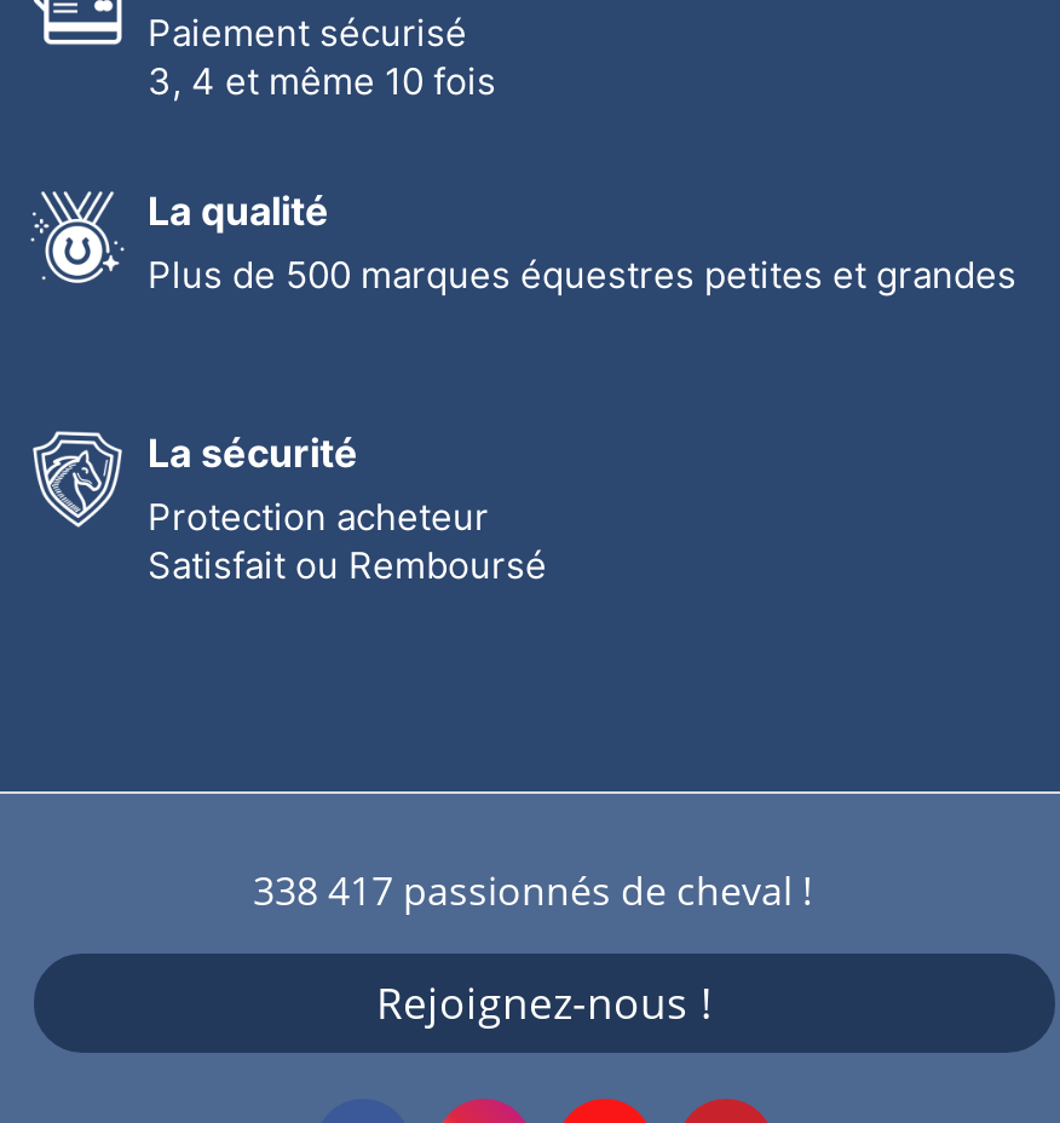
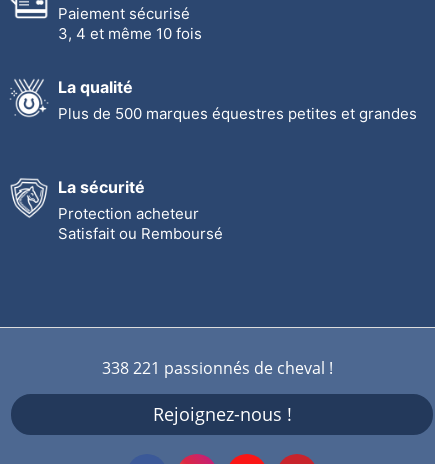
[253,863,812,916] 338 417 passionnés de cheval ! -> [101,357,332,379] 338 221 passionnés de cheval !

